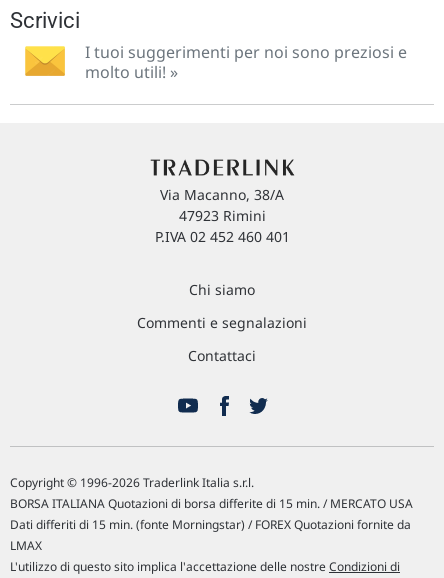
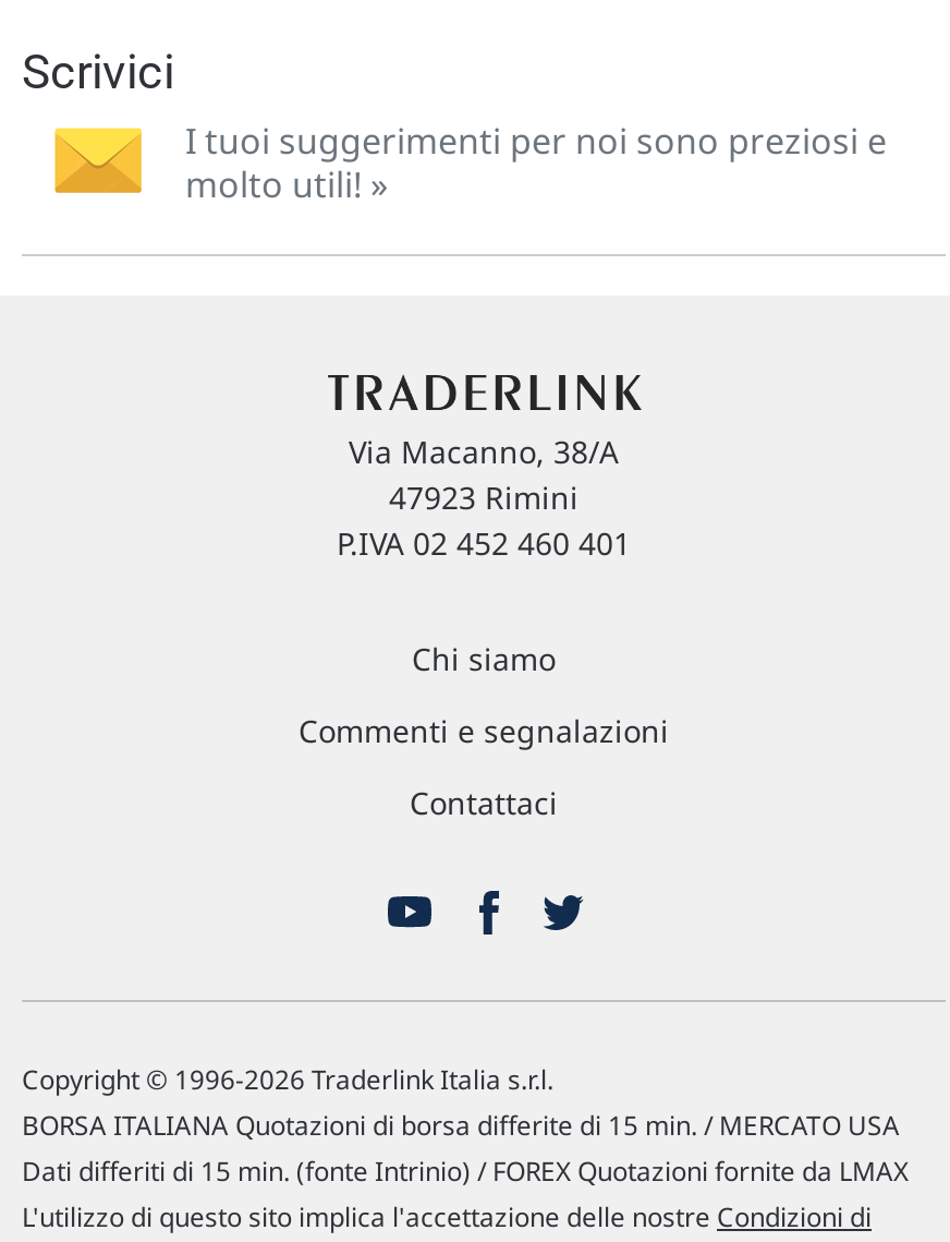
[10,516,411,554] Dati differiti di 15 min. (fonte Morningstar) / FOREX Quotazioni fornite da | LMAX -> [22,1153,909,1190] Dati differiti di 15 min. (fonte Intrinio) / FOREX Quotazioni fornite da LMAX

